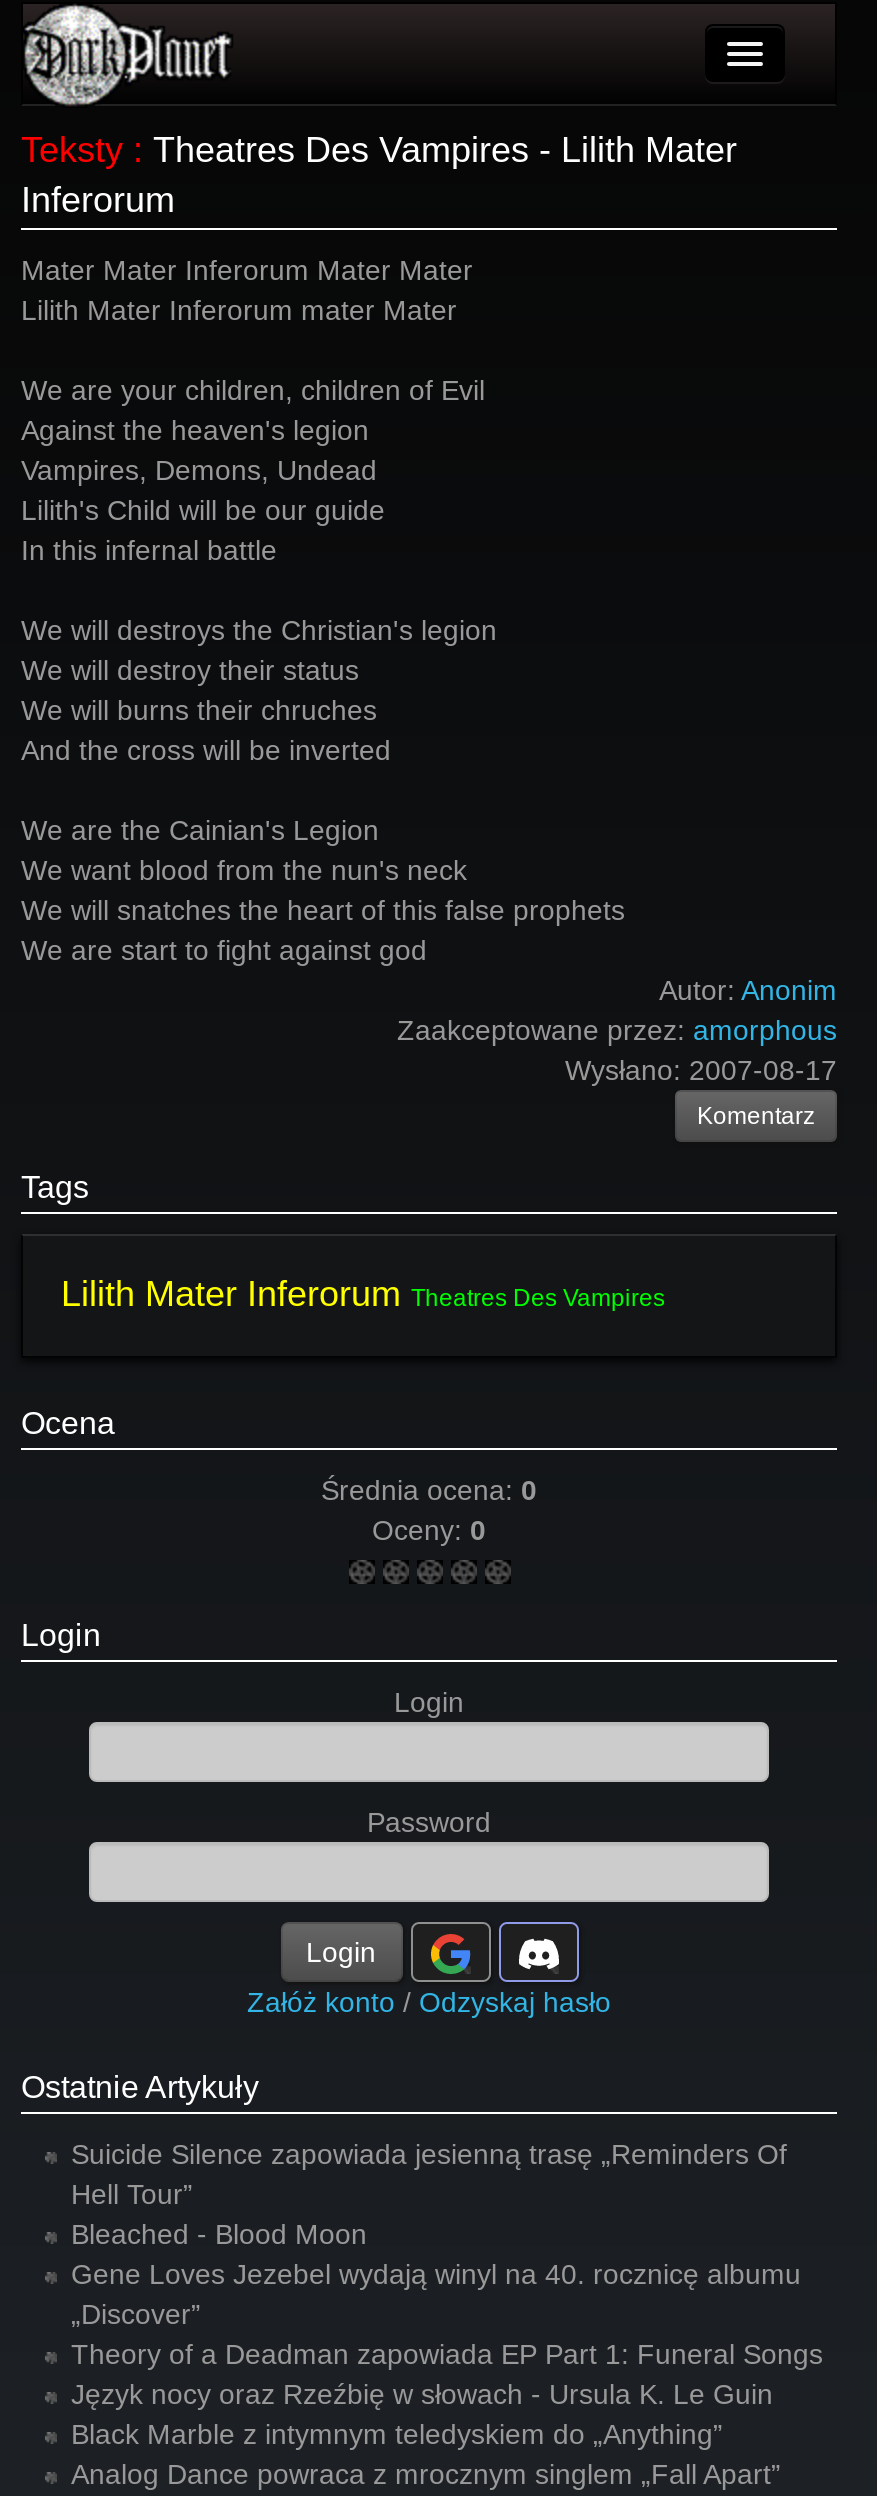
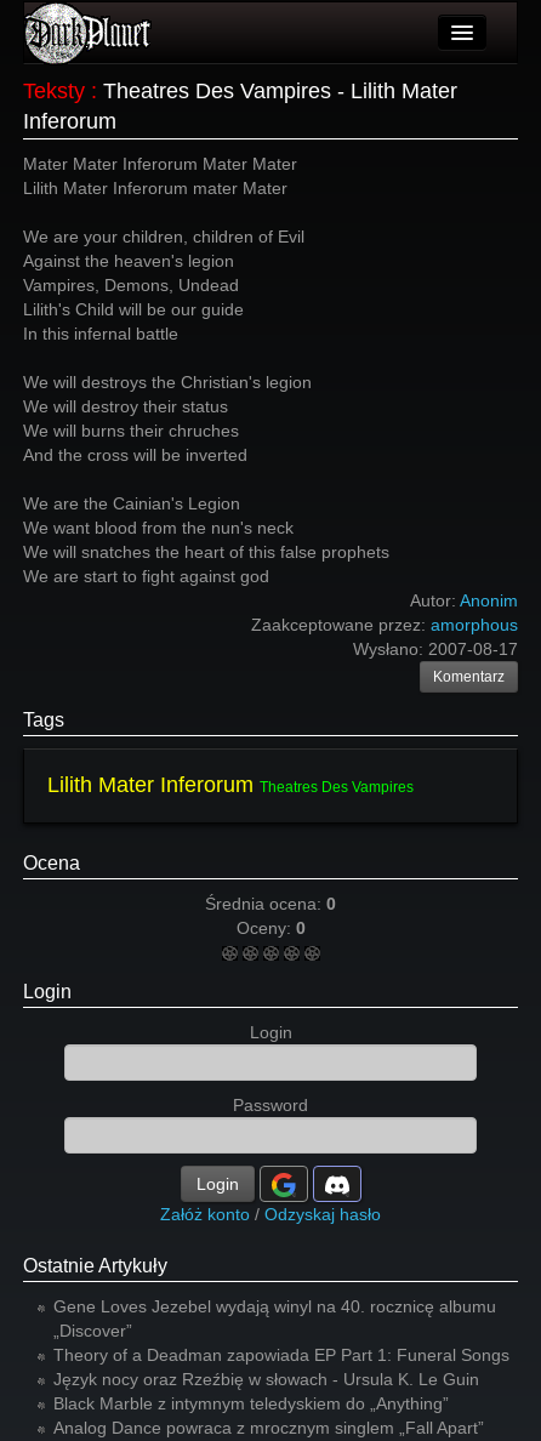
[71,2138,787,2250] Suicide Silence zapowiada jesienną trasę „Reminders Of | Hell Tour” | Bleached - Blood Moon -> none

